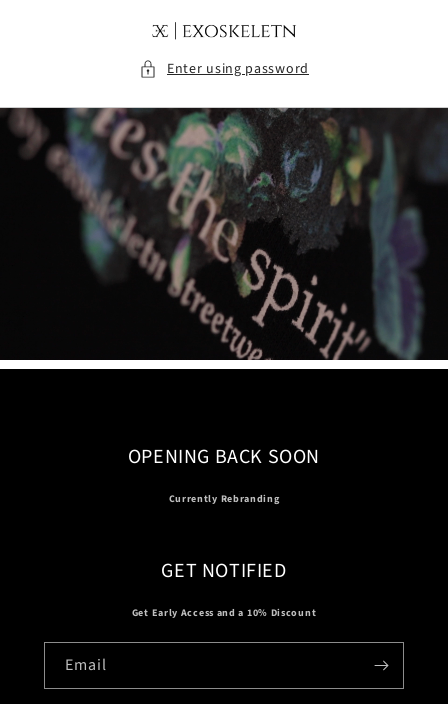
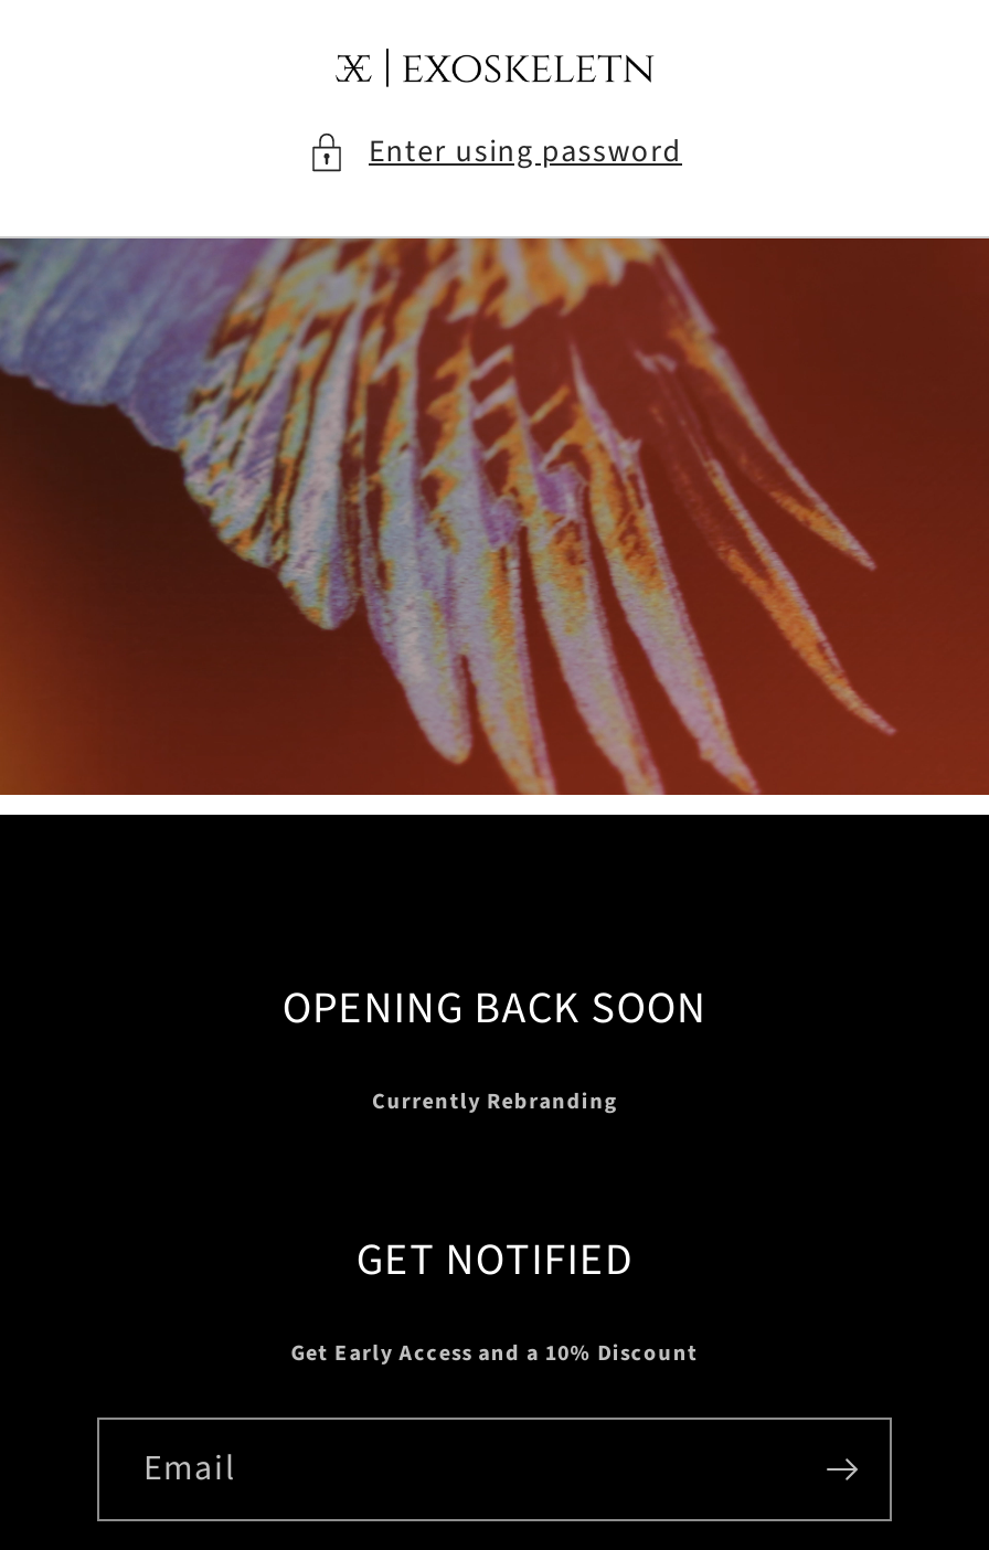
[3,107,445,361] [image] -> [7,236,982,797] [image]

